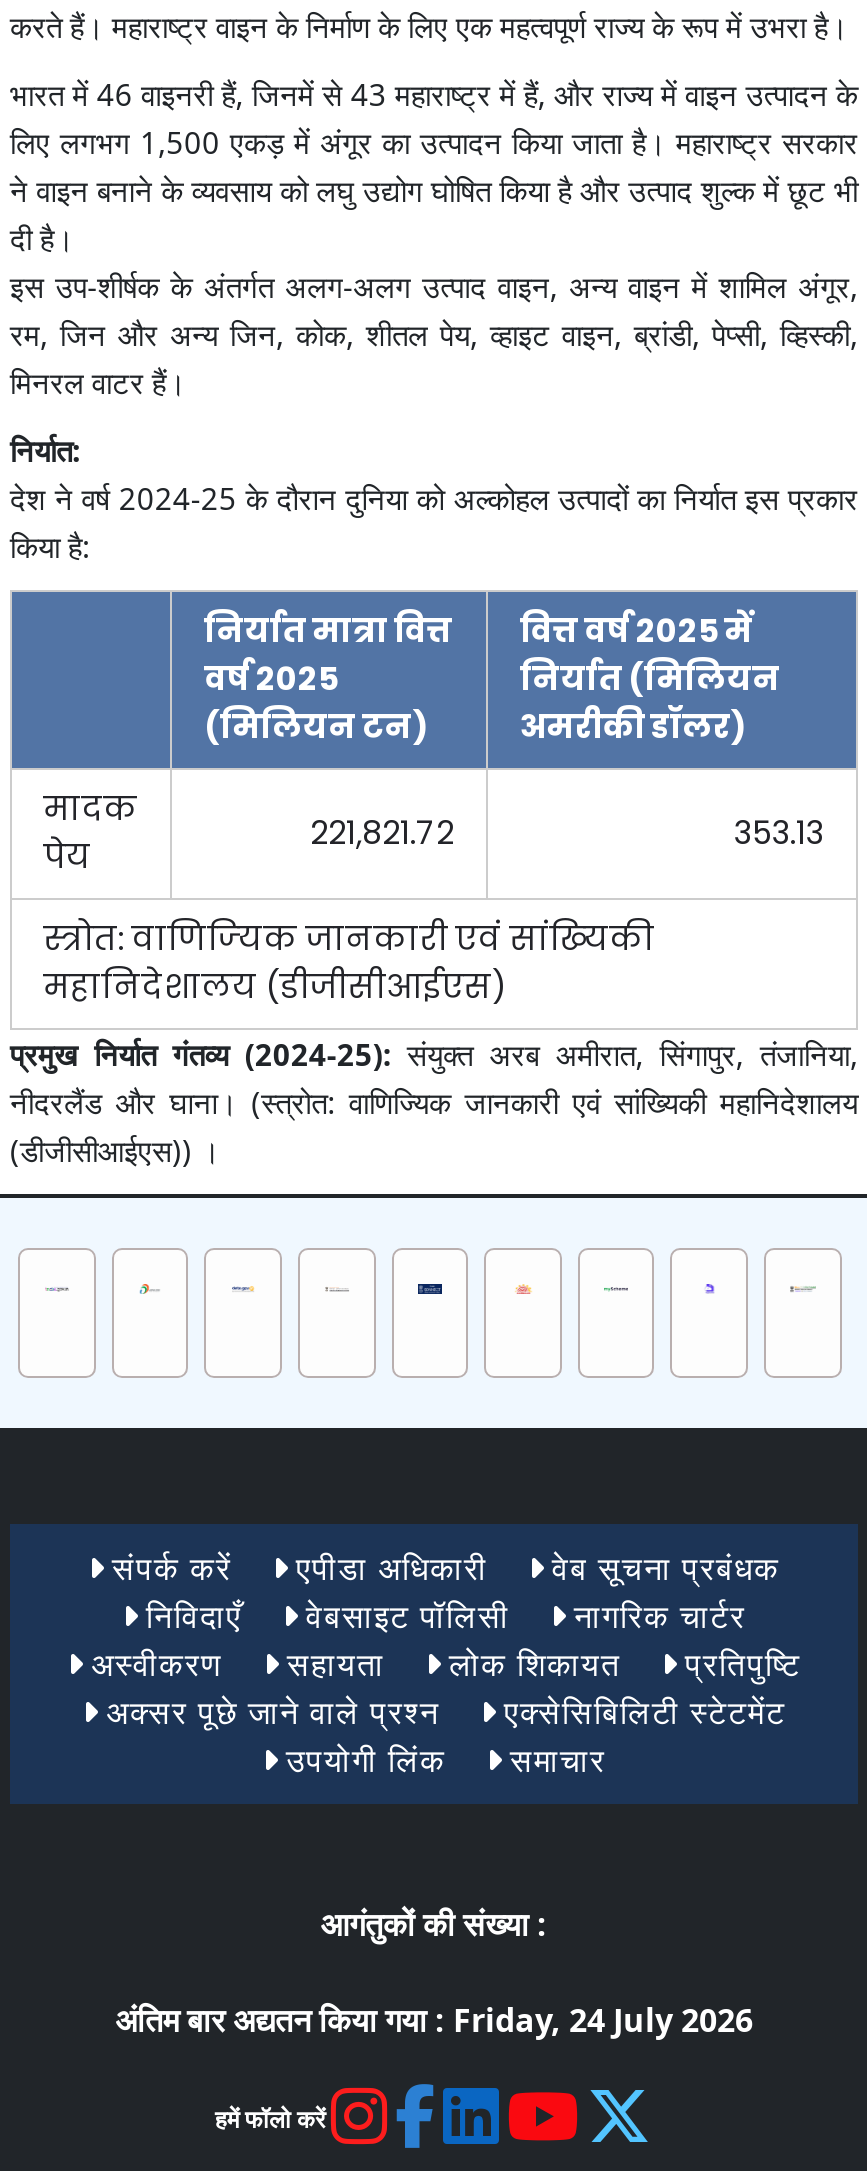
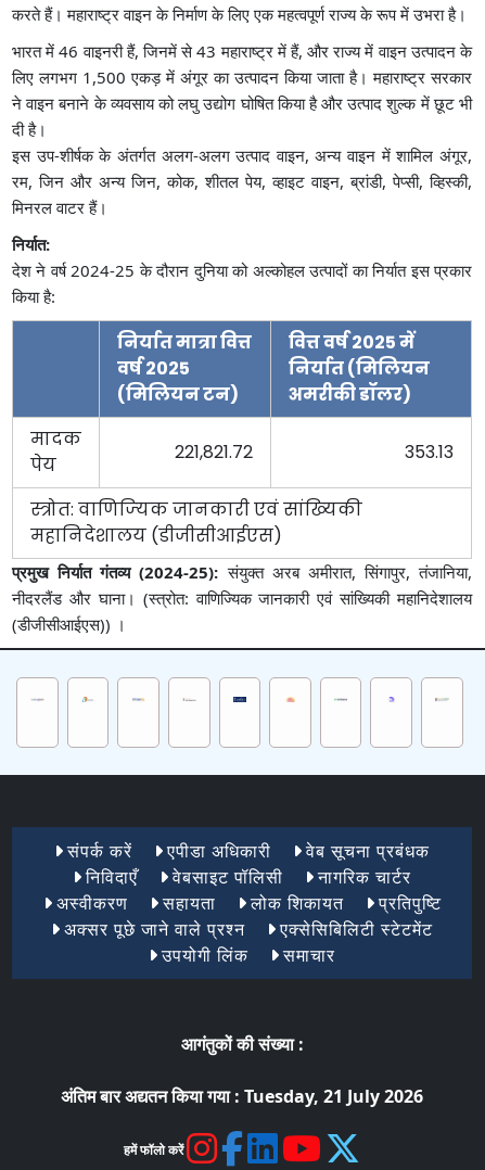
[115,1998,753,2042] अंतिम बार अद्यतन किया गया : Friday, 24 July 2026 -> [61,1084,423,1108] अंतिम बार अद्यतन किया गया : Tuesday, 21 July 2026

